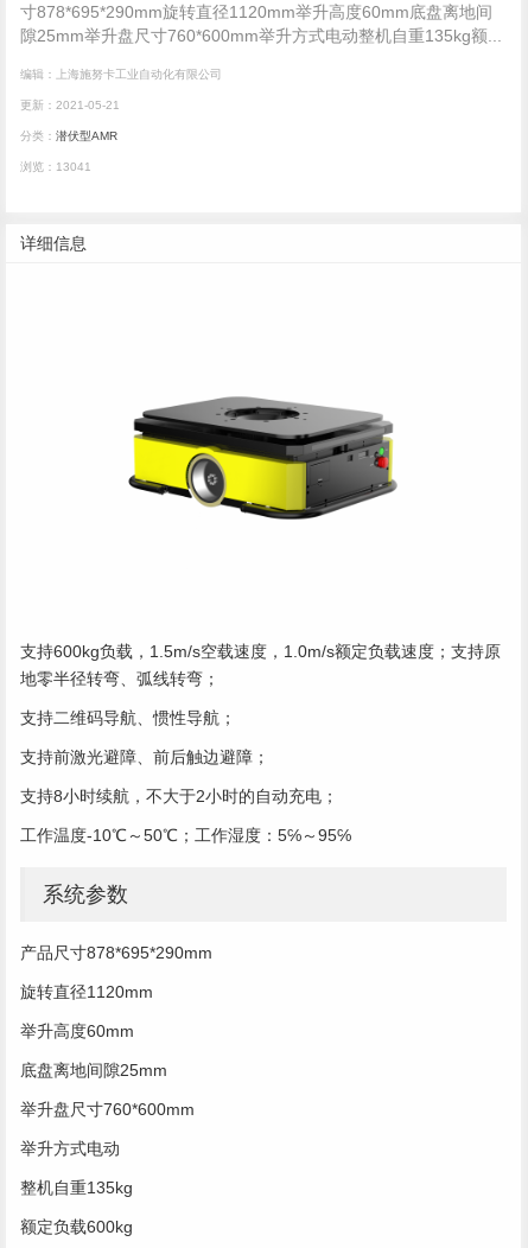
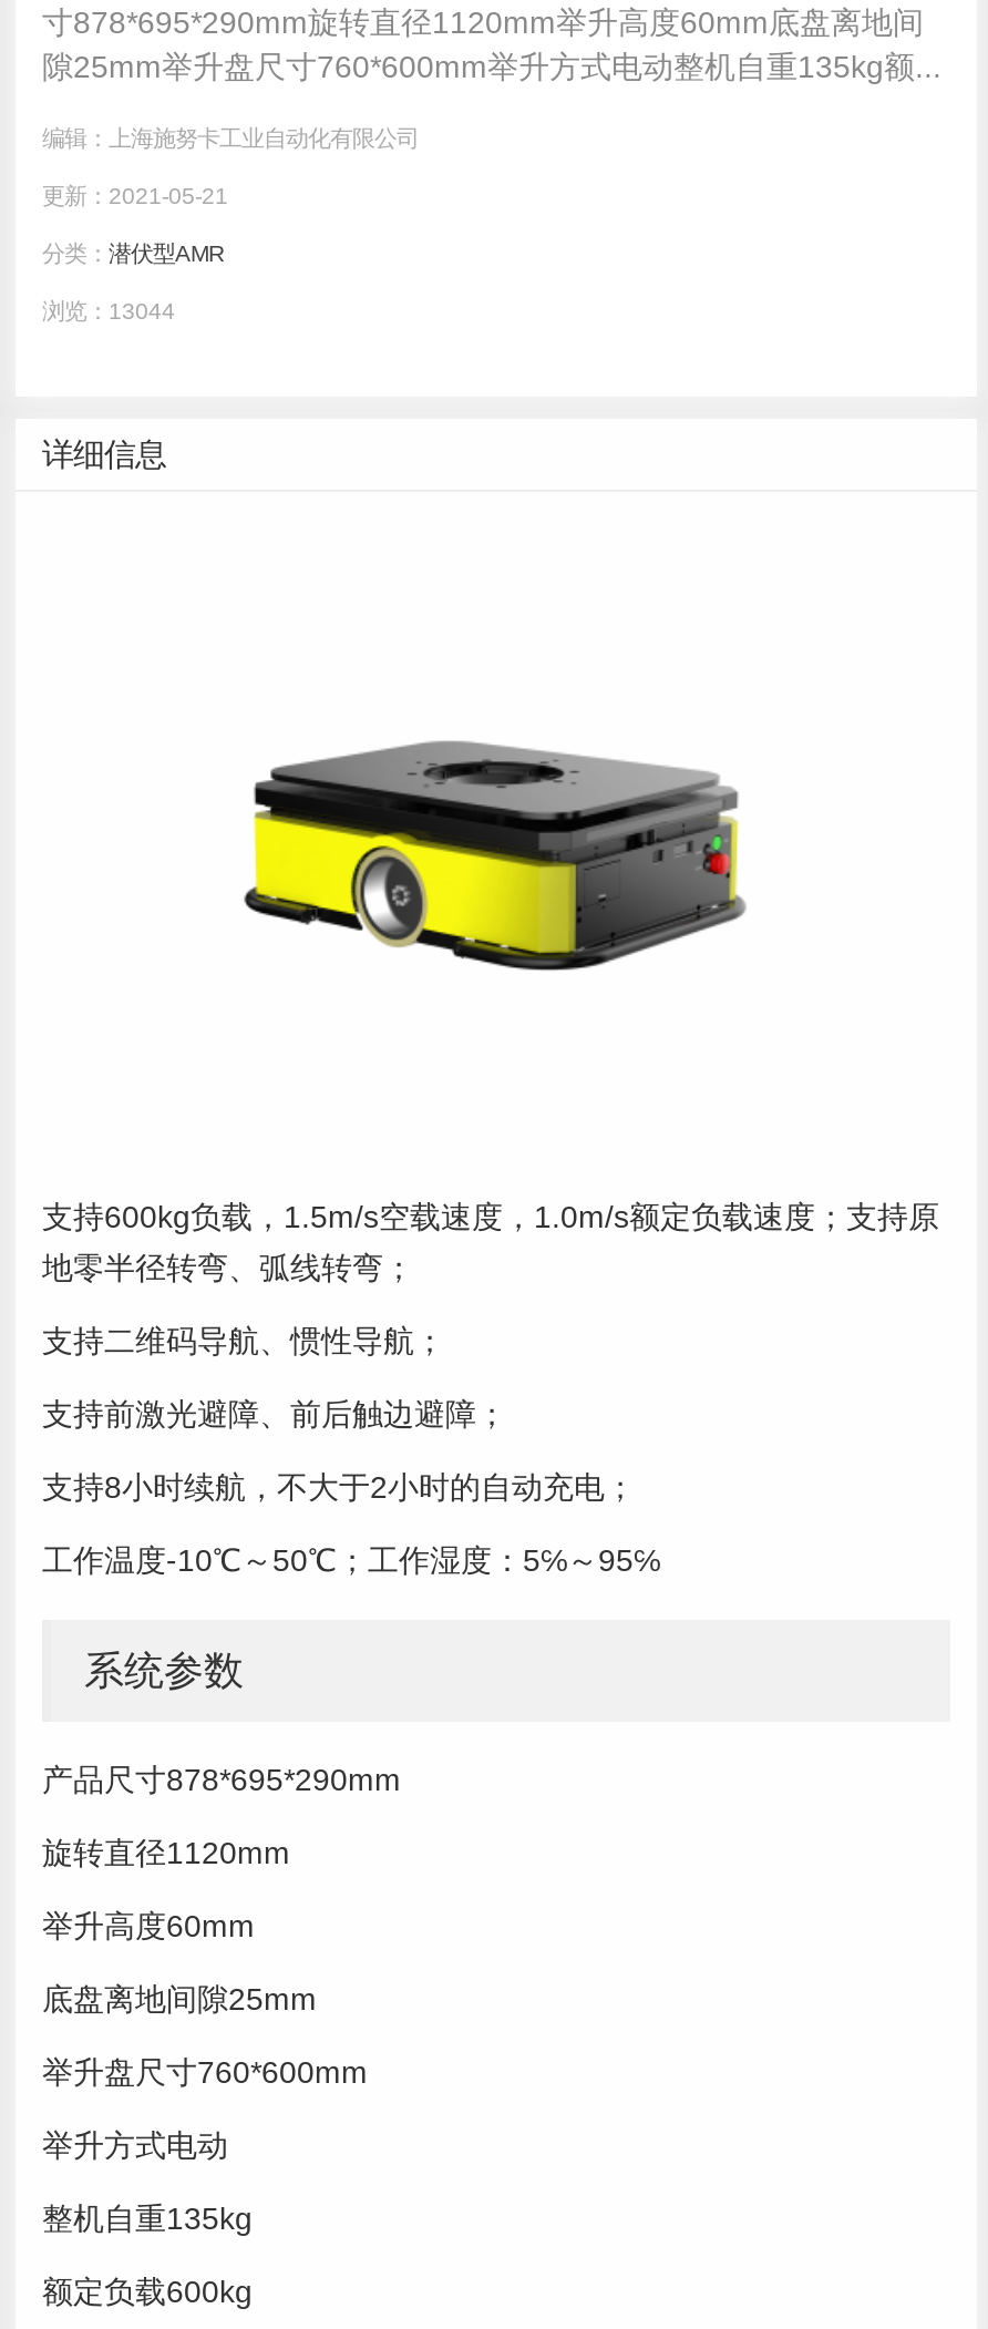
[20,160,91,173] 浏览：13041 -> [42,299,175,324] 浏览：13044

